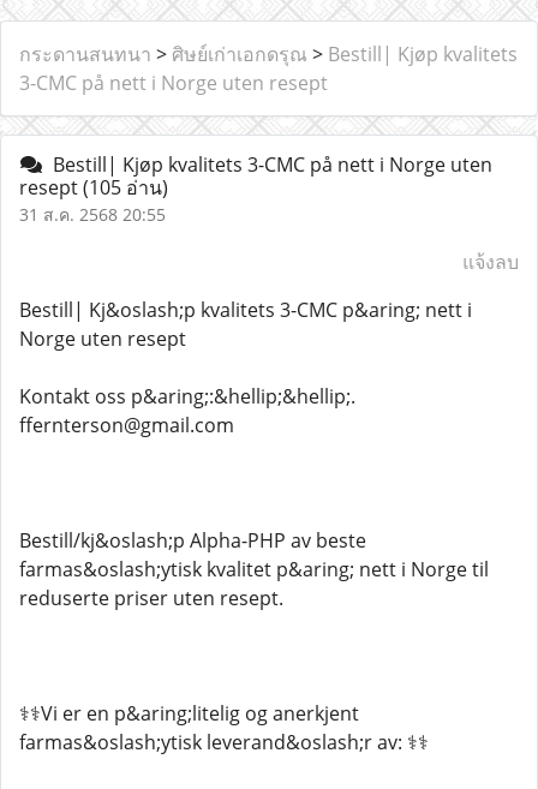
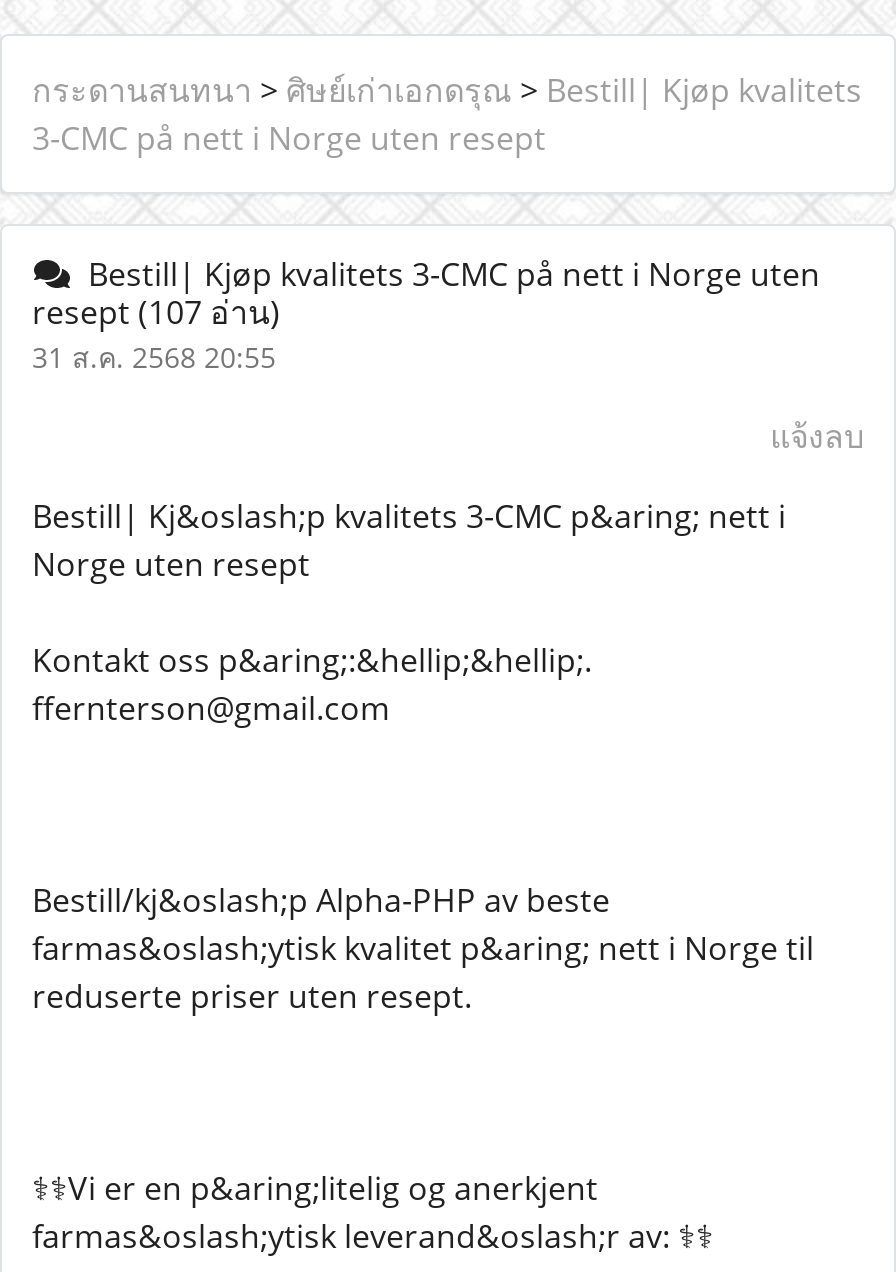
[19,174,168,201] resept (105 อ่าน) -> [32,290,280,334] resept (107 อ่าน)

